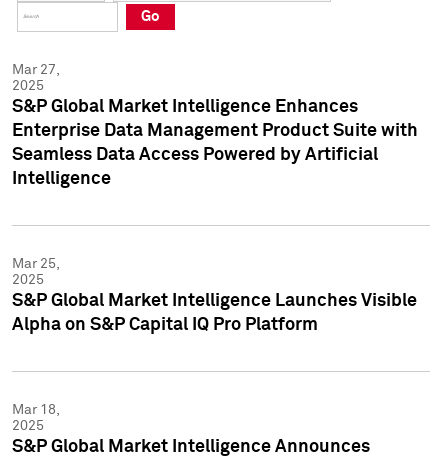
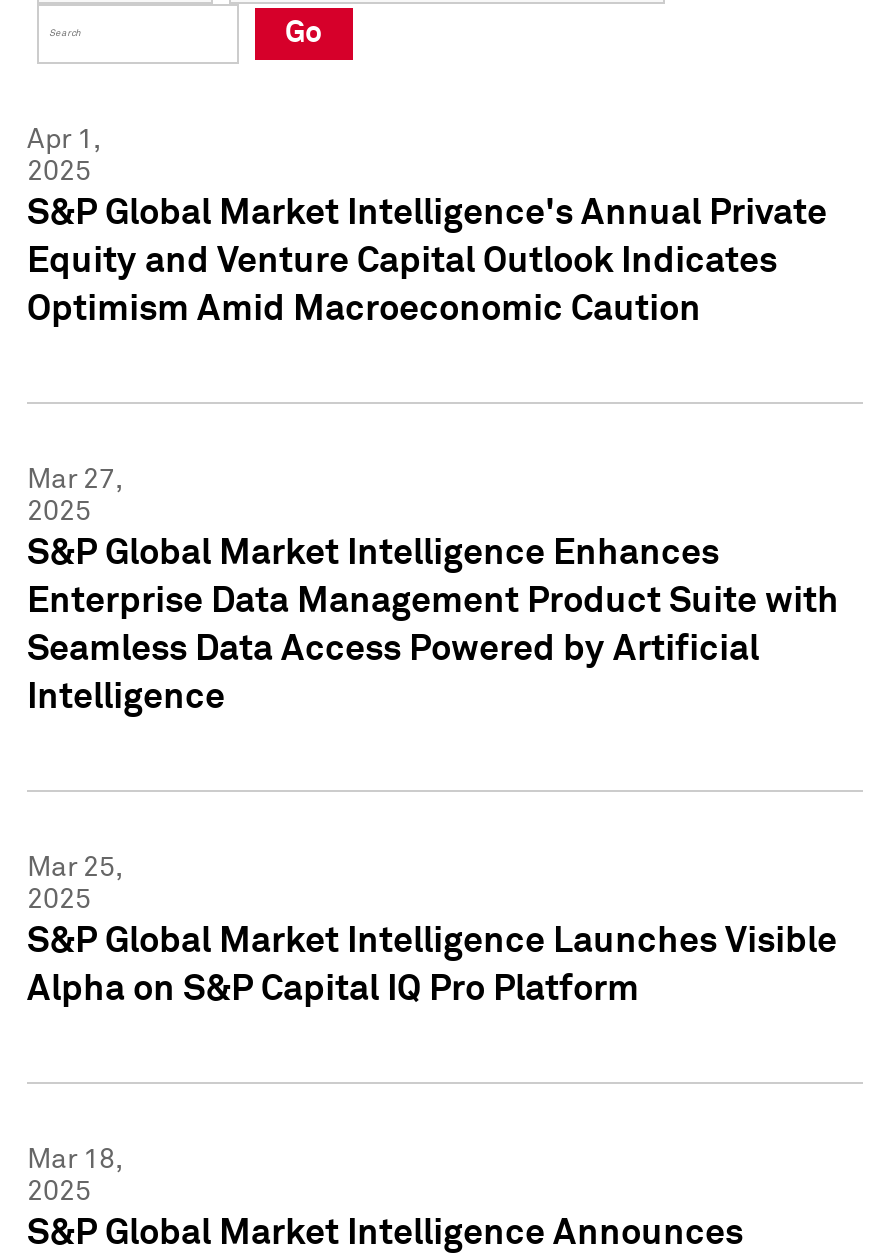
none -> [27,126,827,328] Apr 1, | 2025 | S&P Global Market Intelligence's Annual Private | Equity and Venture Capital Outlook Indicates | Optimism Amid Macroeconomic Caution

